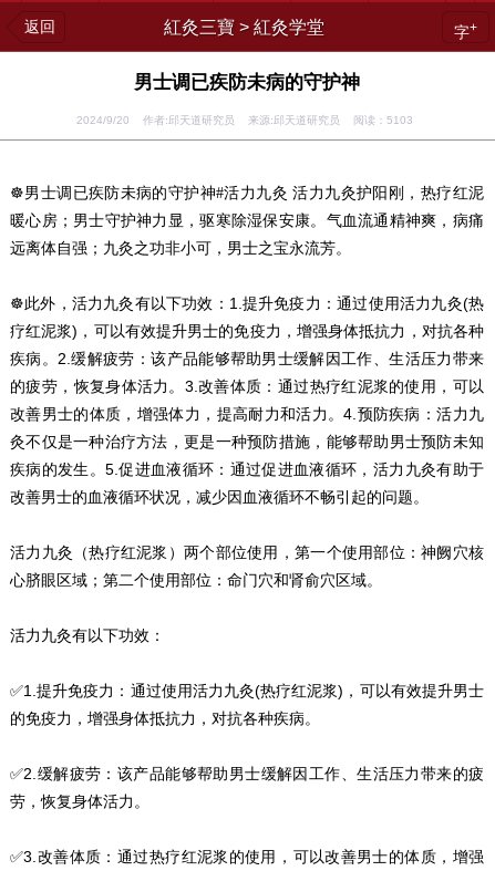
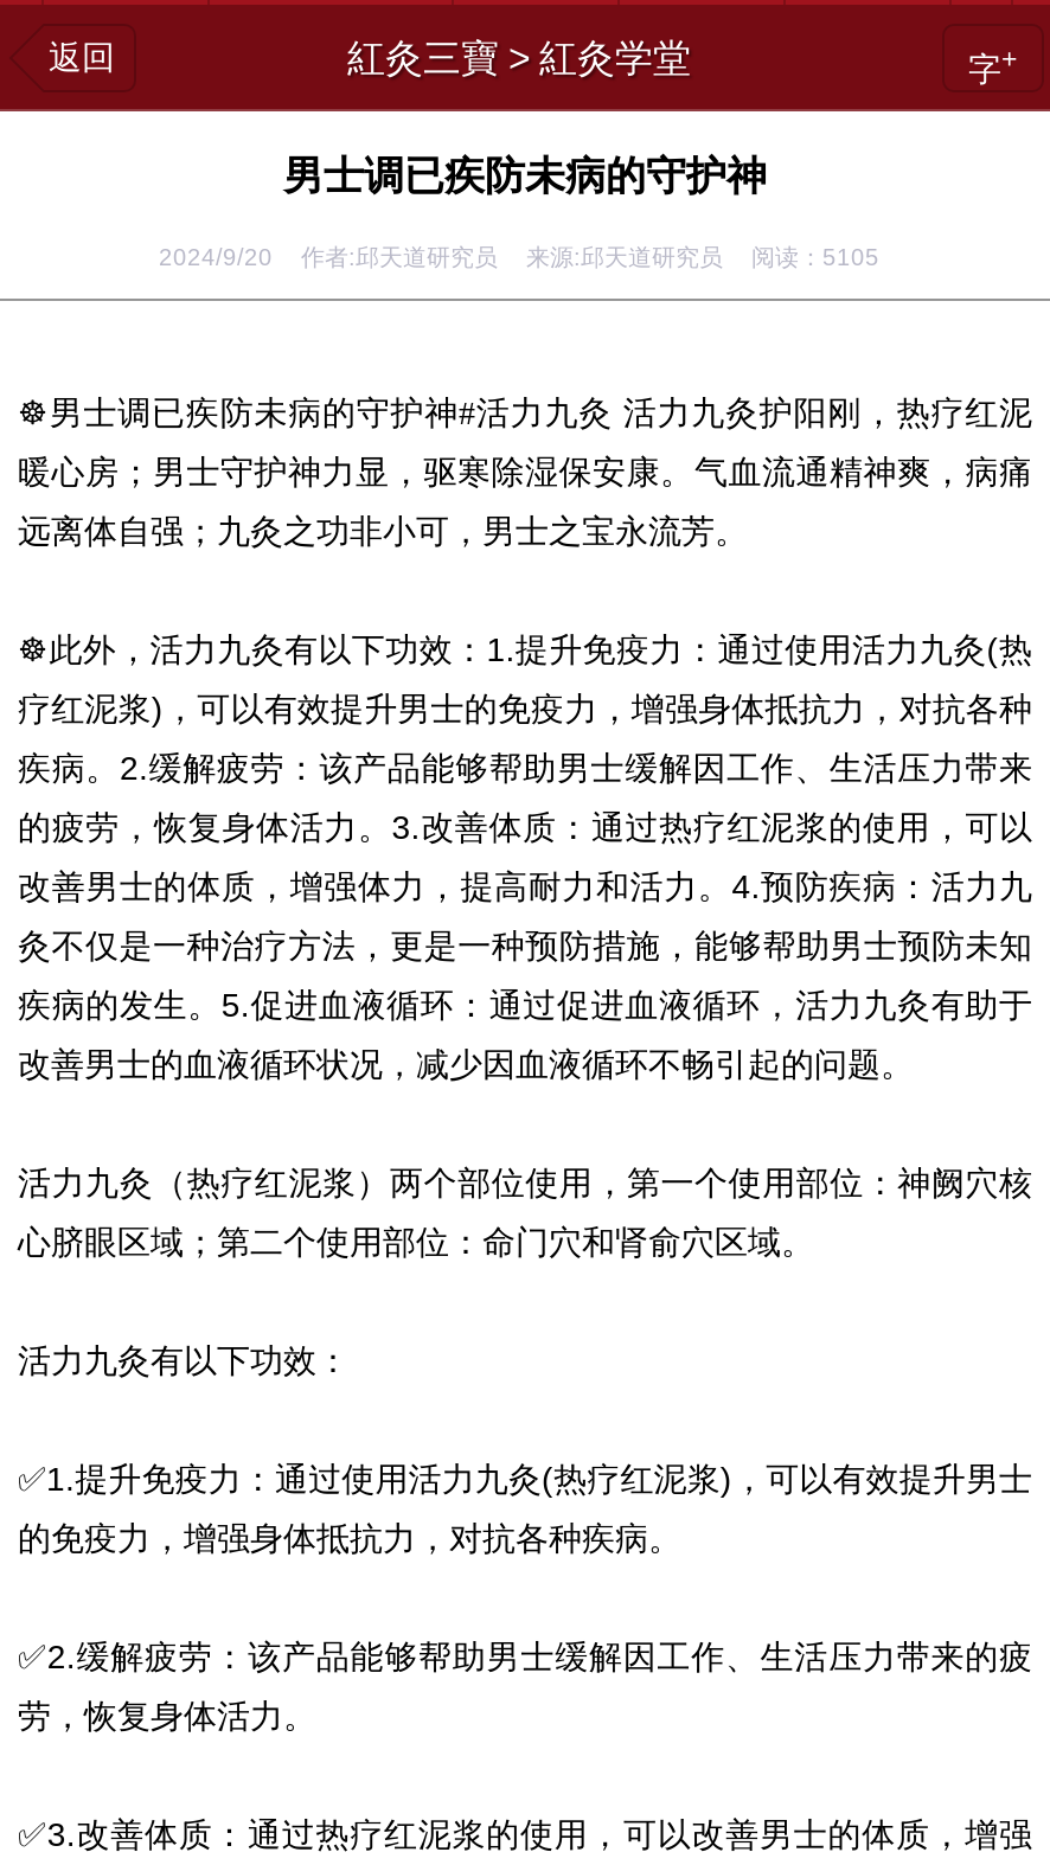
[76,114,412,126] 2024/9/20 作者:邱天道研究员 来源:邱天道研究员 阅读：5103 -> [159,244,879,270] 2024/9/20 作者:邱天道研究员 来源:邱天道研究员 阅读：5105

